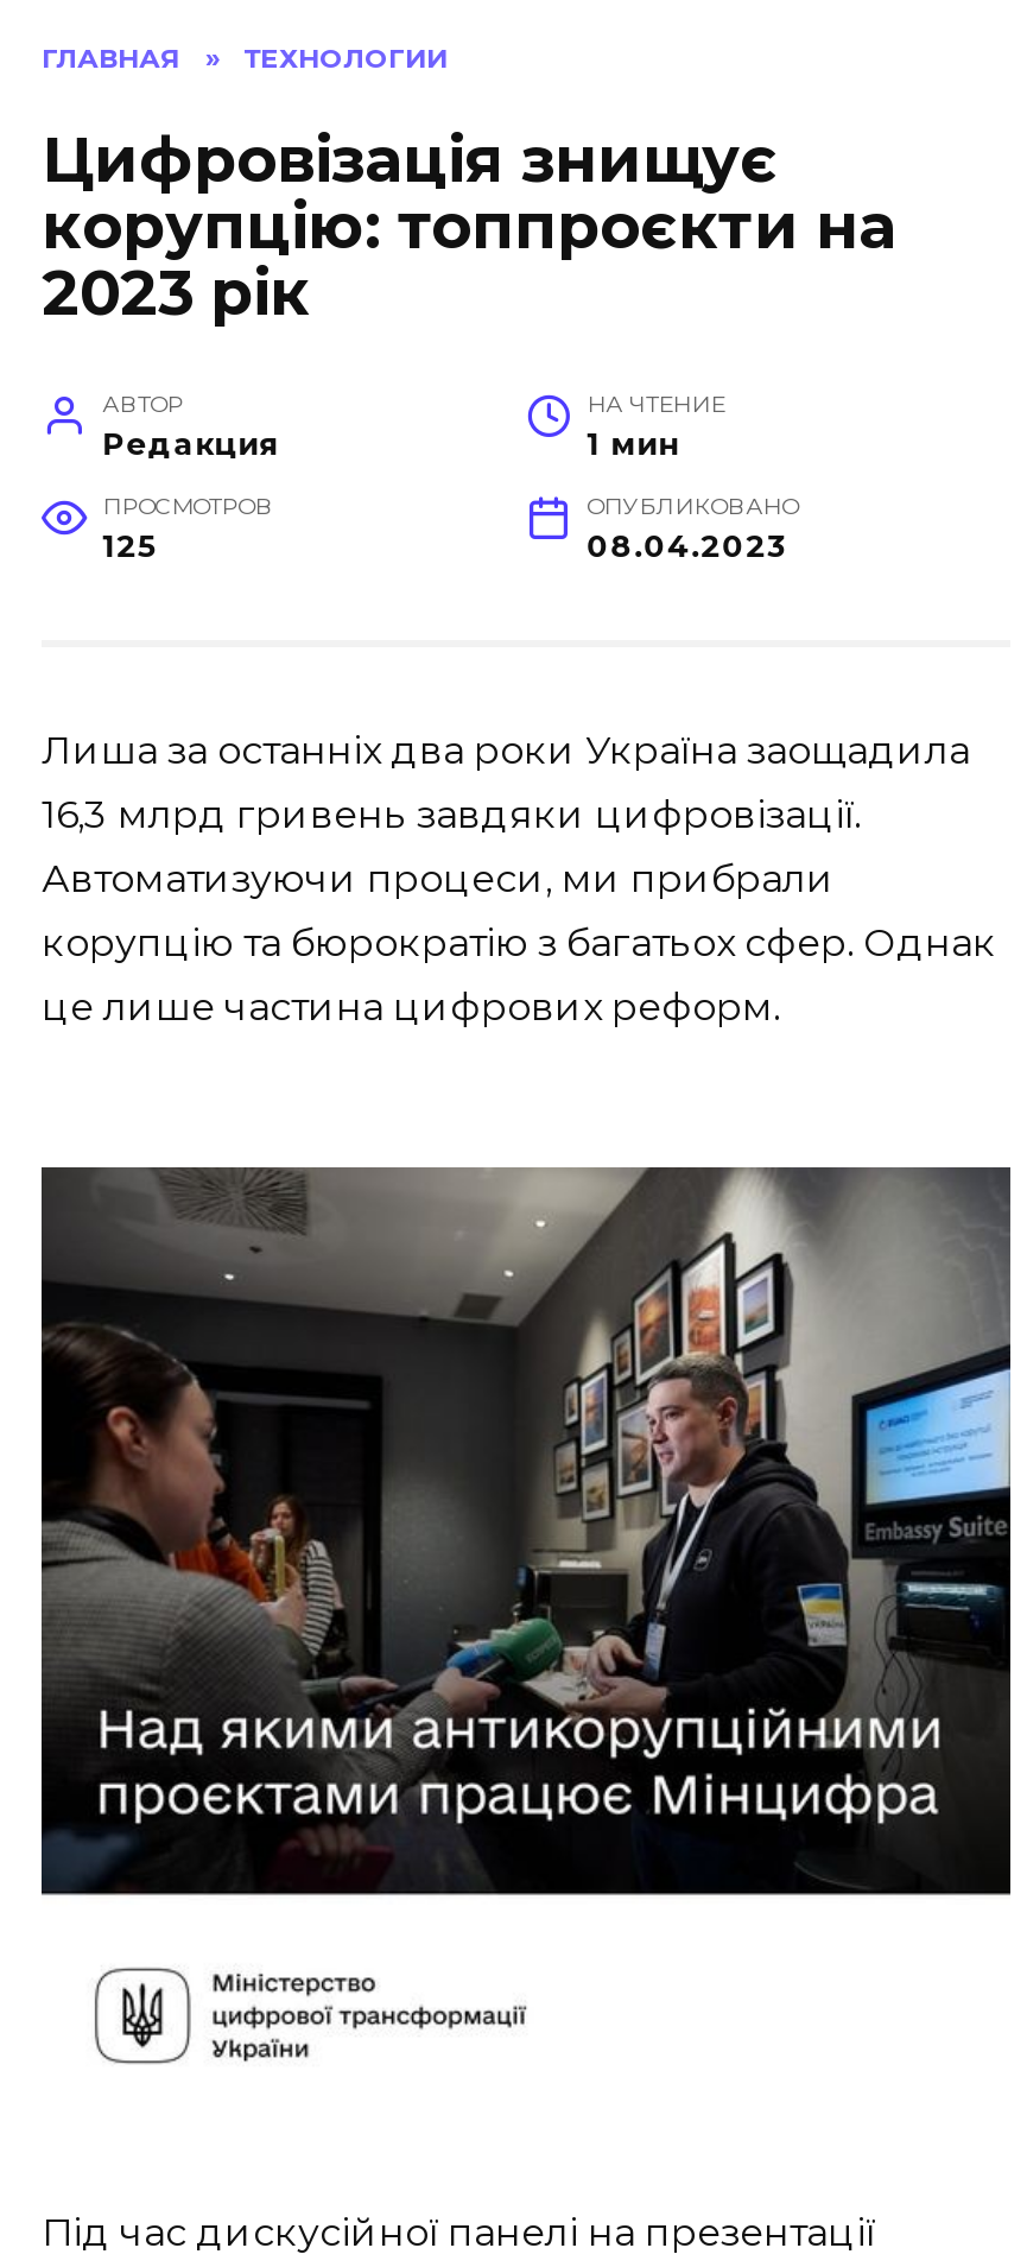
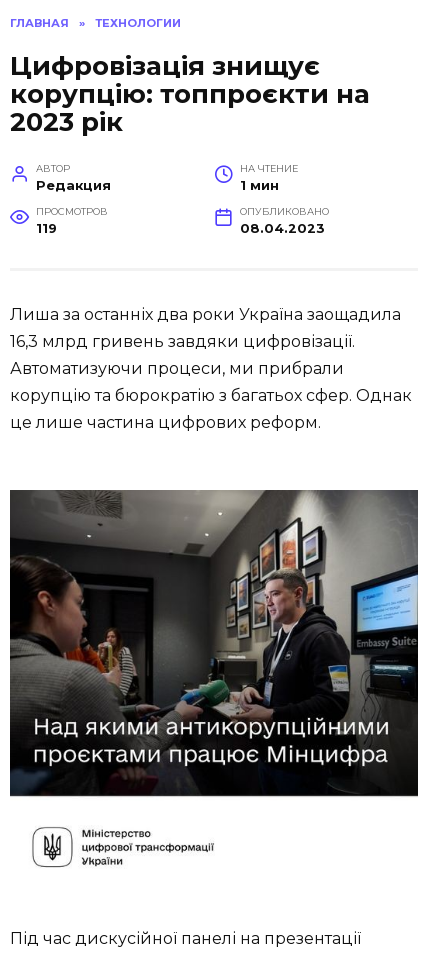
[102,528,157,564] 125 -> [36,221,57,236] 119

